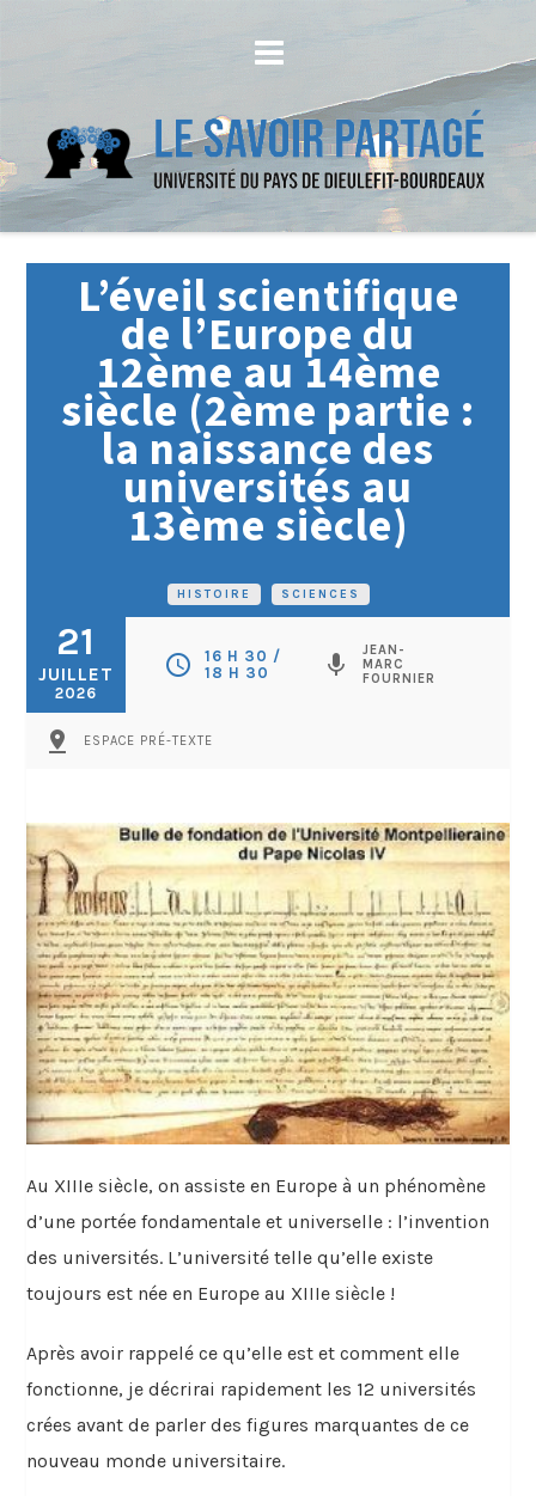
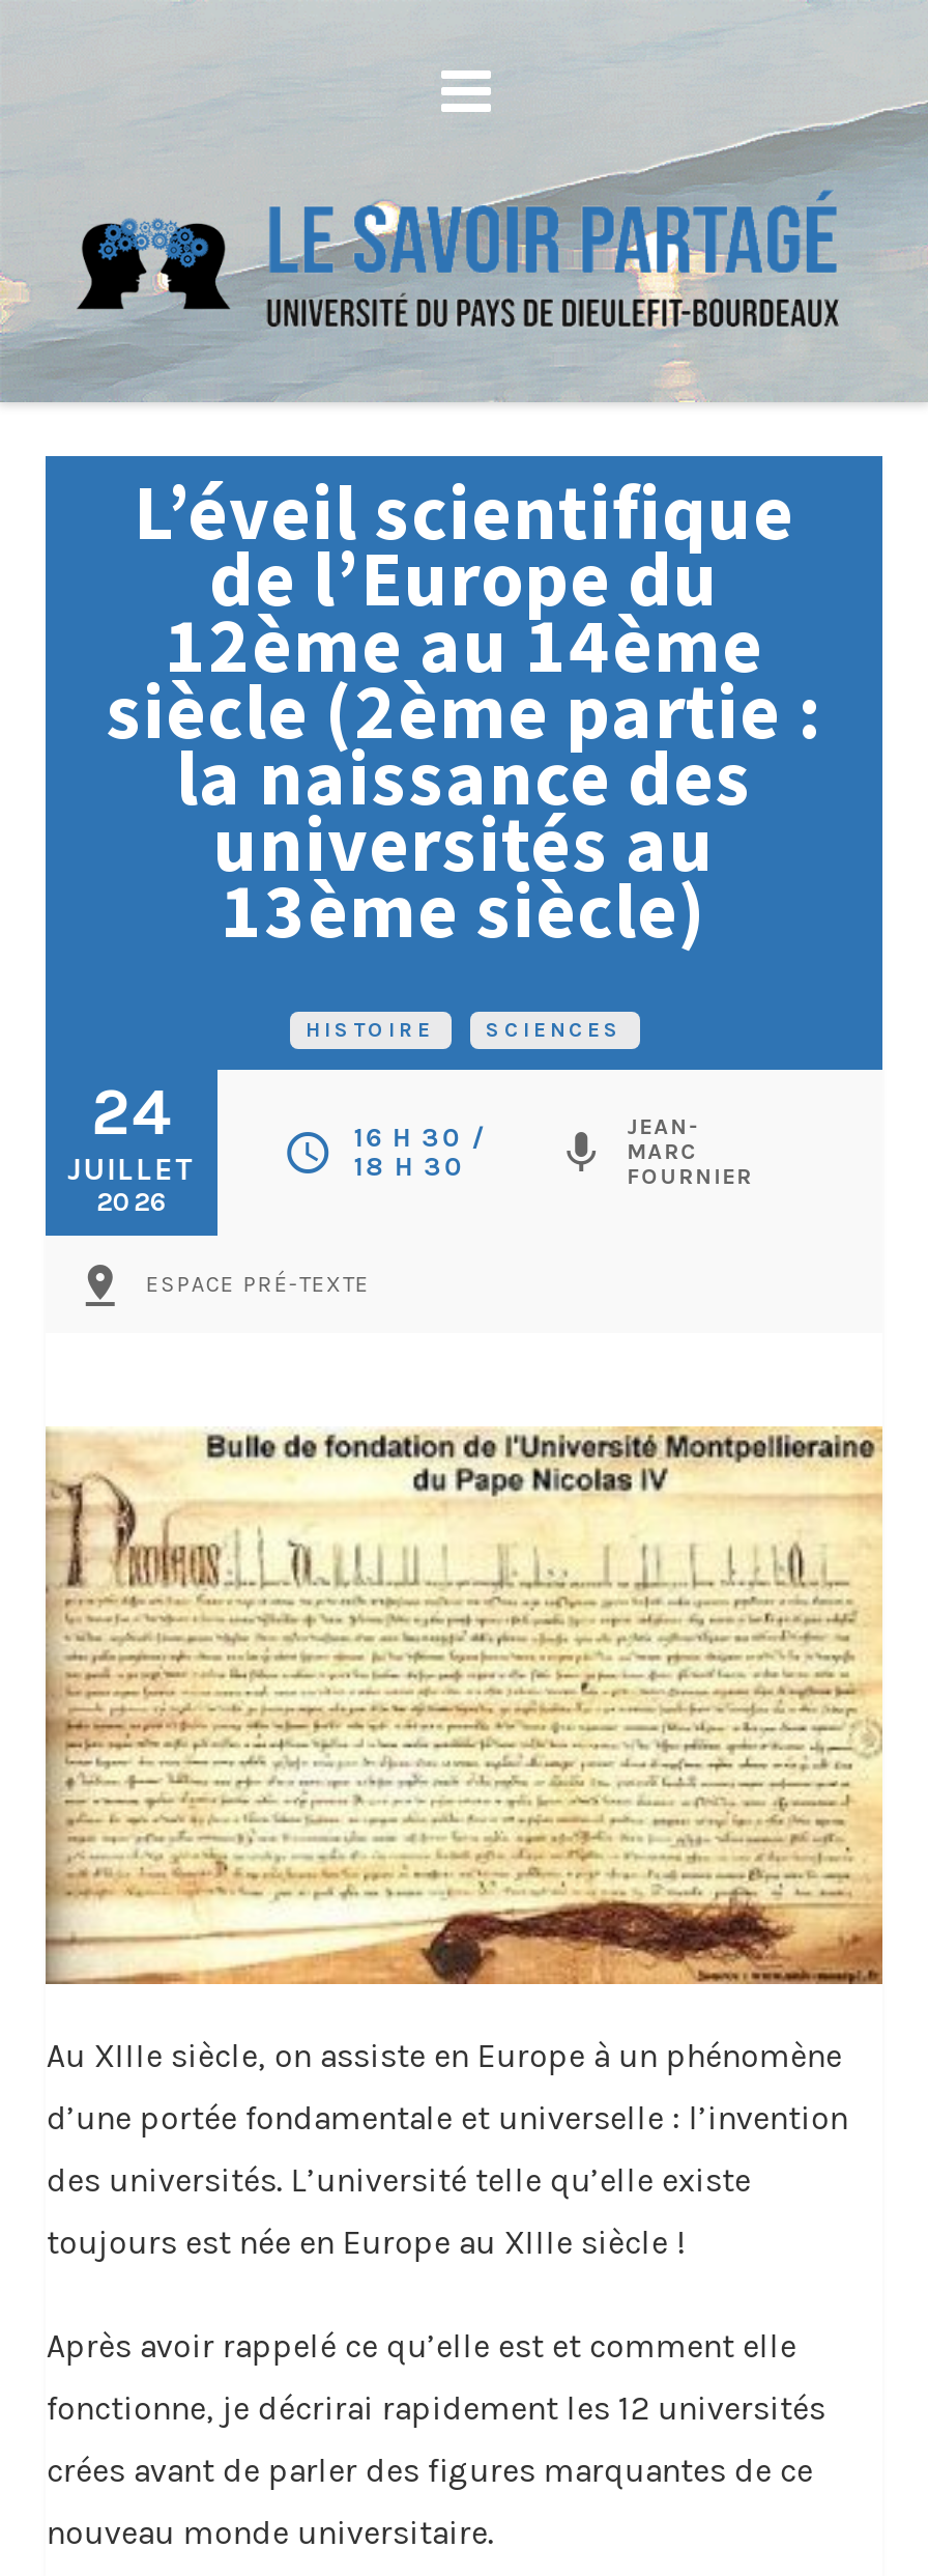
[57,619,96,664] 21 -> [91,1074,174,1151] 24

